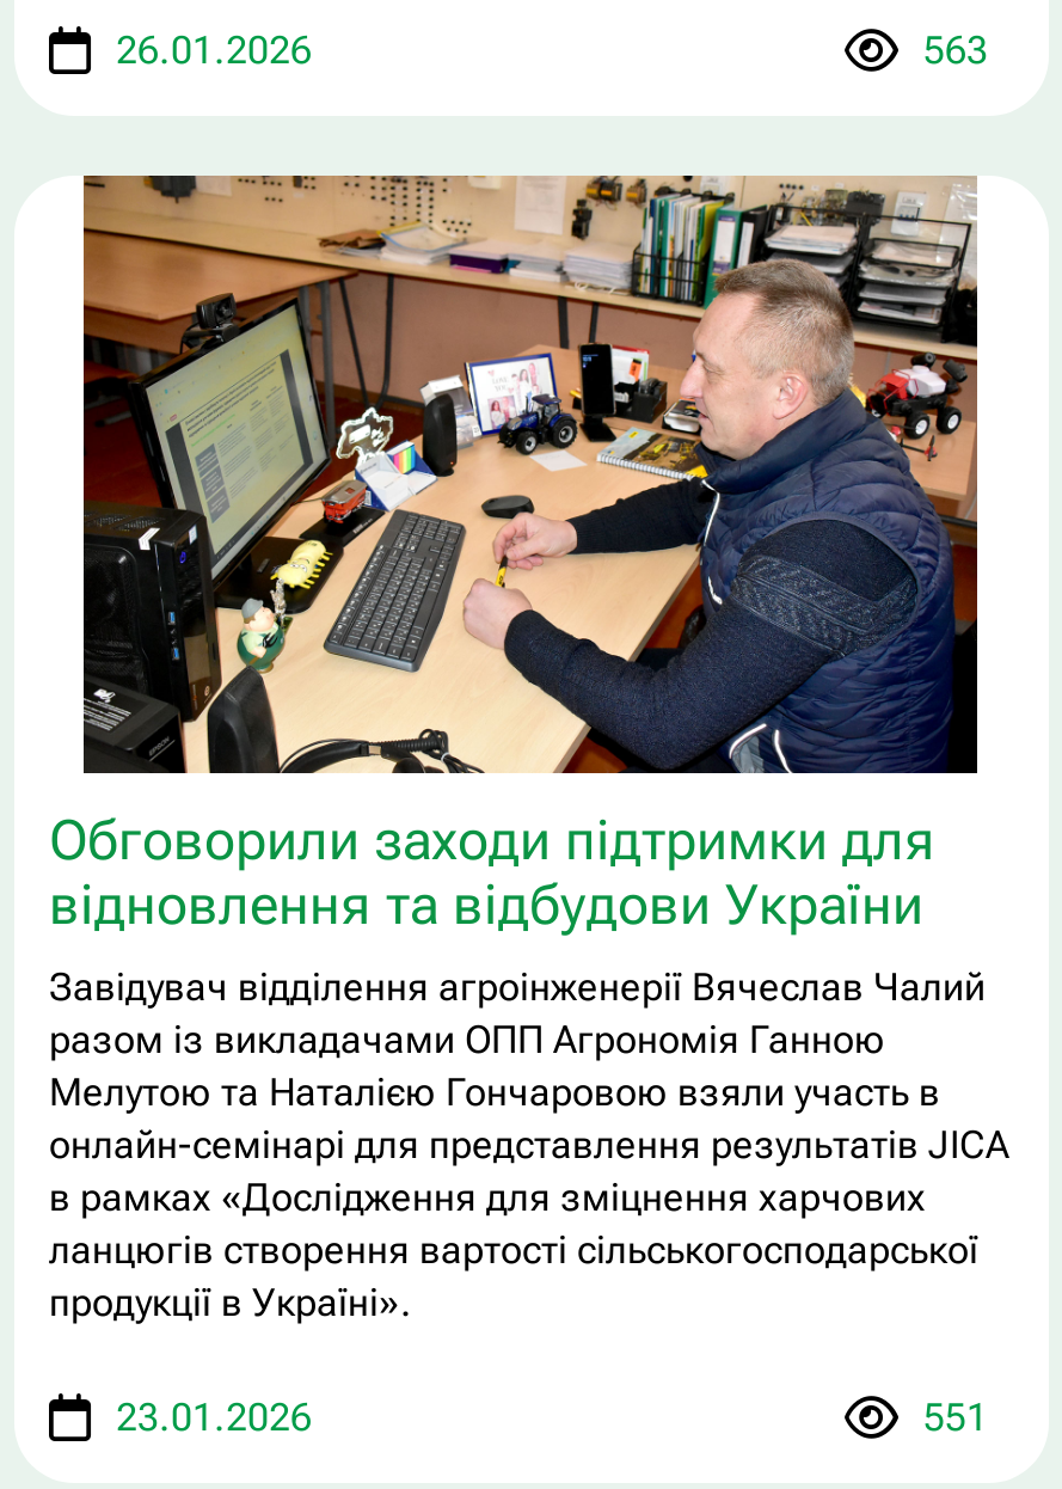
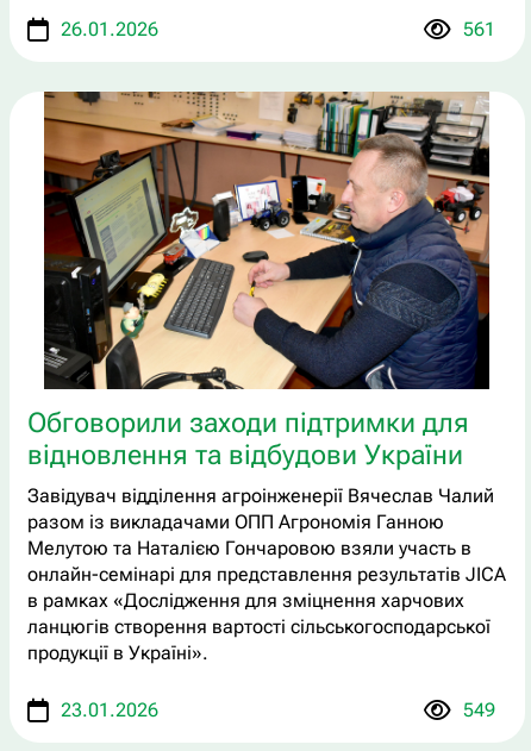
[923,26,988,72] 563 -> [463,17,495,40] 561
[923,1393,988,1439] 551 -> [463,698,495,721] 549

